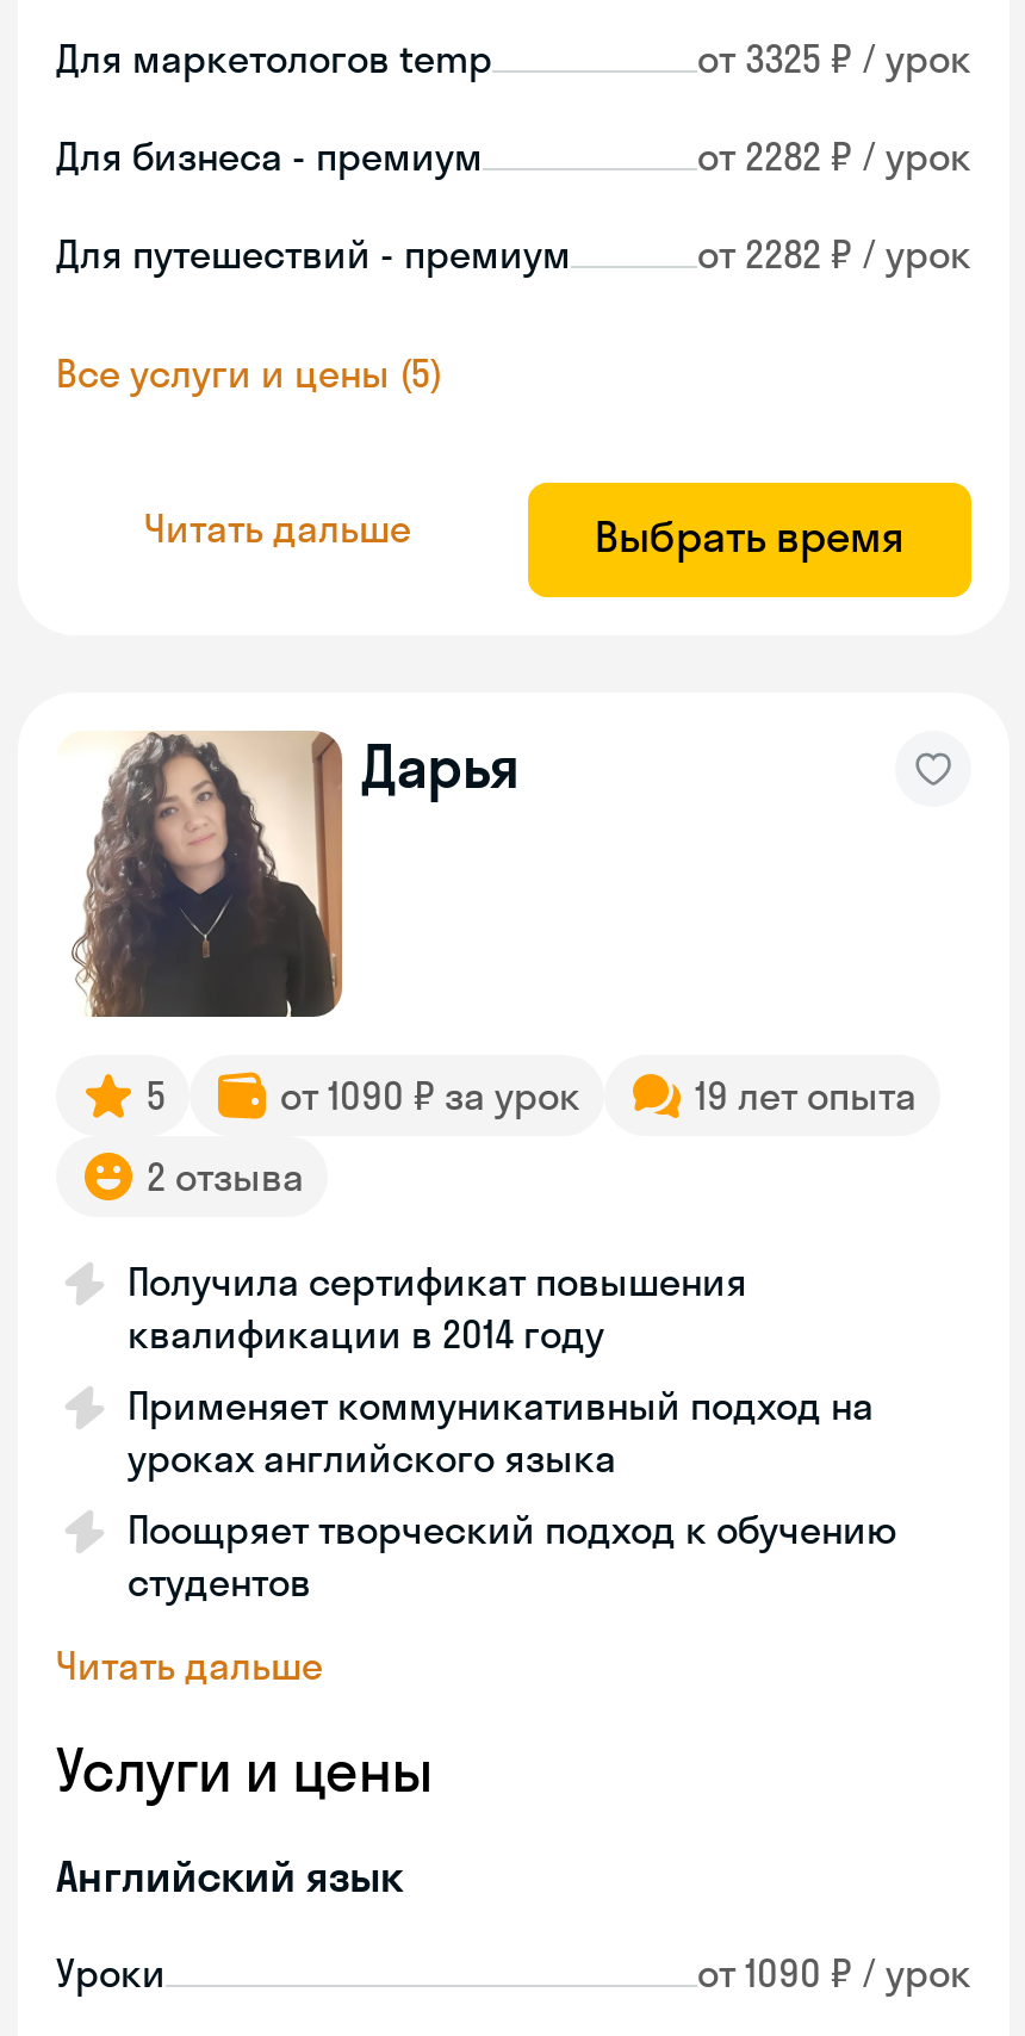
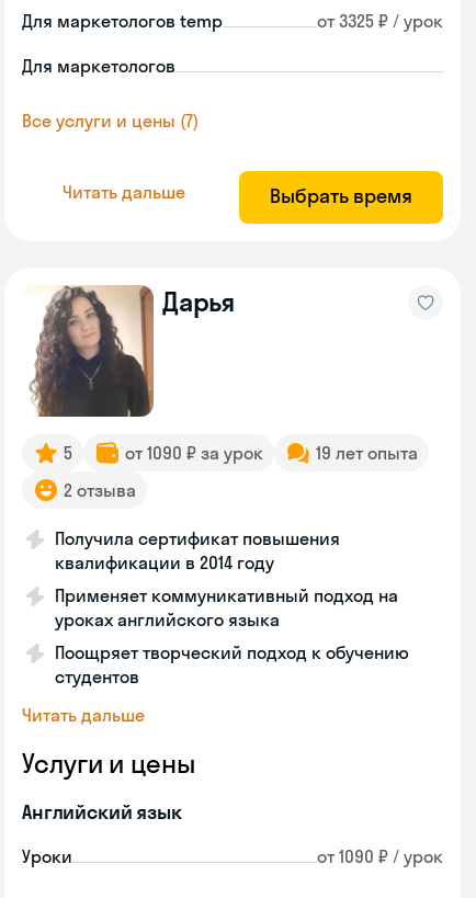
[56,132,971,397] Для бизнеса - премиум | от 2282 ₽ / урок | Для путешествий - премиум | от 2282 ₽ / урок | Все услуги и цены (5) -> [22,55,199,132] Для маркетологов | Все услуги и цены (7)

